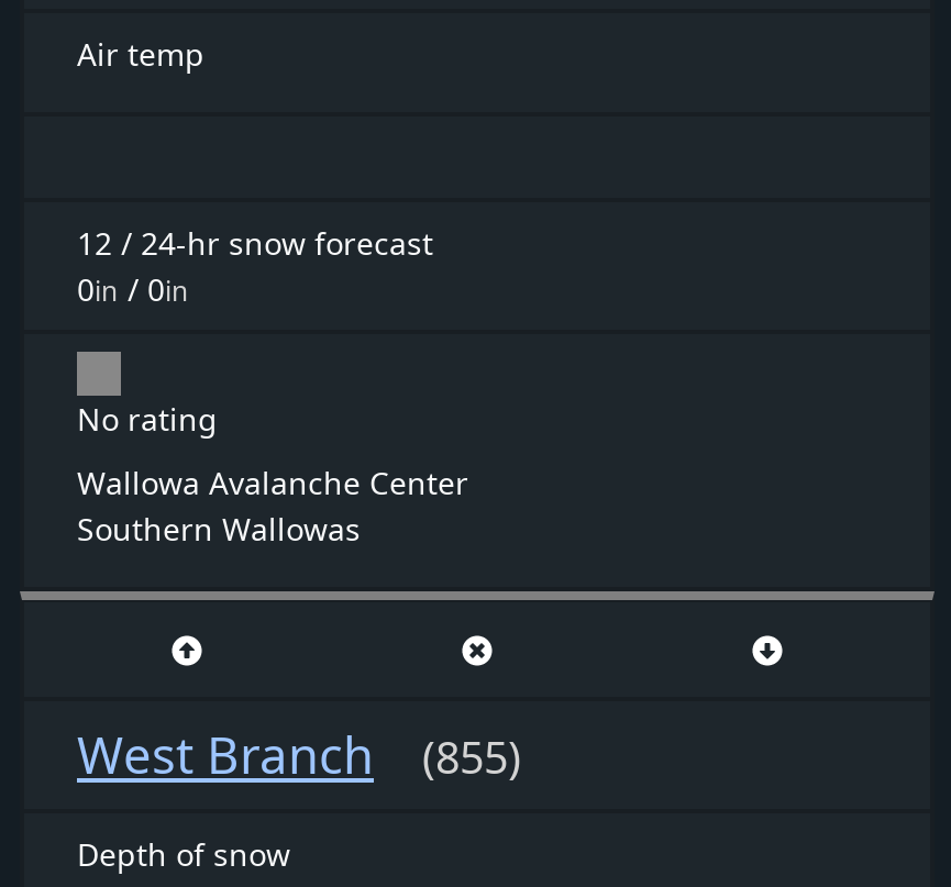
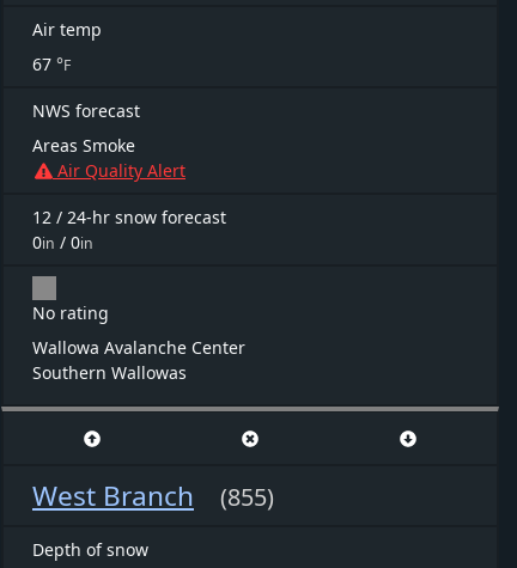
none -> [32,53,185,182] 67 °F | NWS forecast | Areas Smoke | Air Quality Alert

